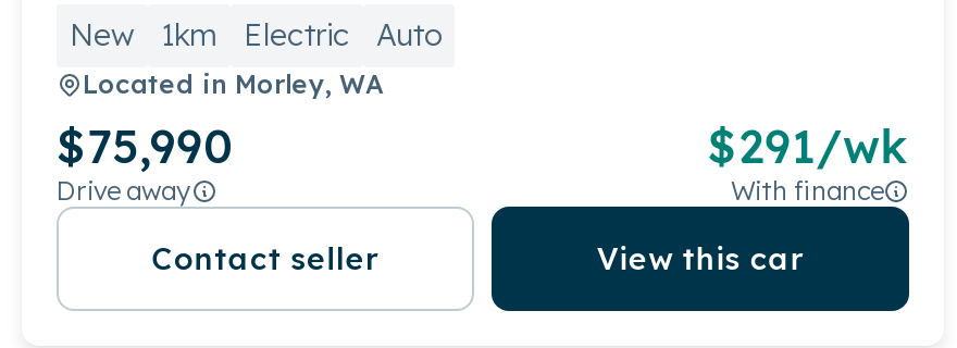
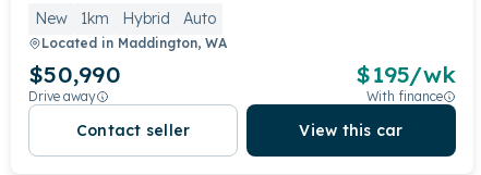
[244,15,350,54] Electric -> [122,9,170,28] Hybrid
[83,67,383,100] Located in Morley, WA -> [41,35,227,51] Located in Maddington, WA
[57,117,234,174] $75,990 -> [28,60,121,88] $50,990
[707,117,909,174] $291/wk -> [356,60,456,88] $195/wk

